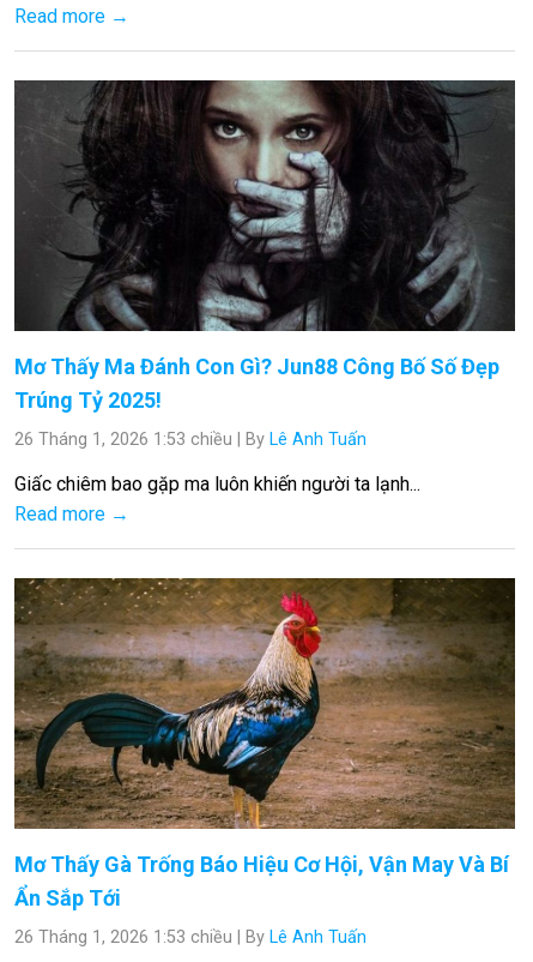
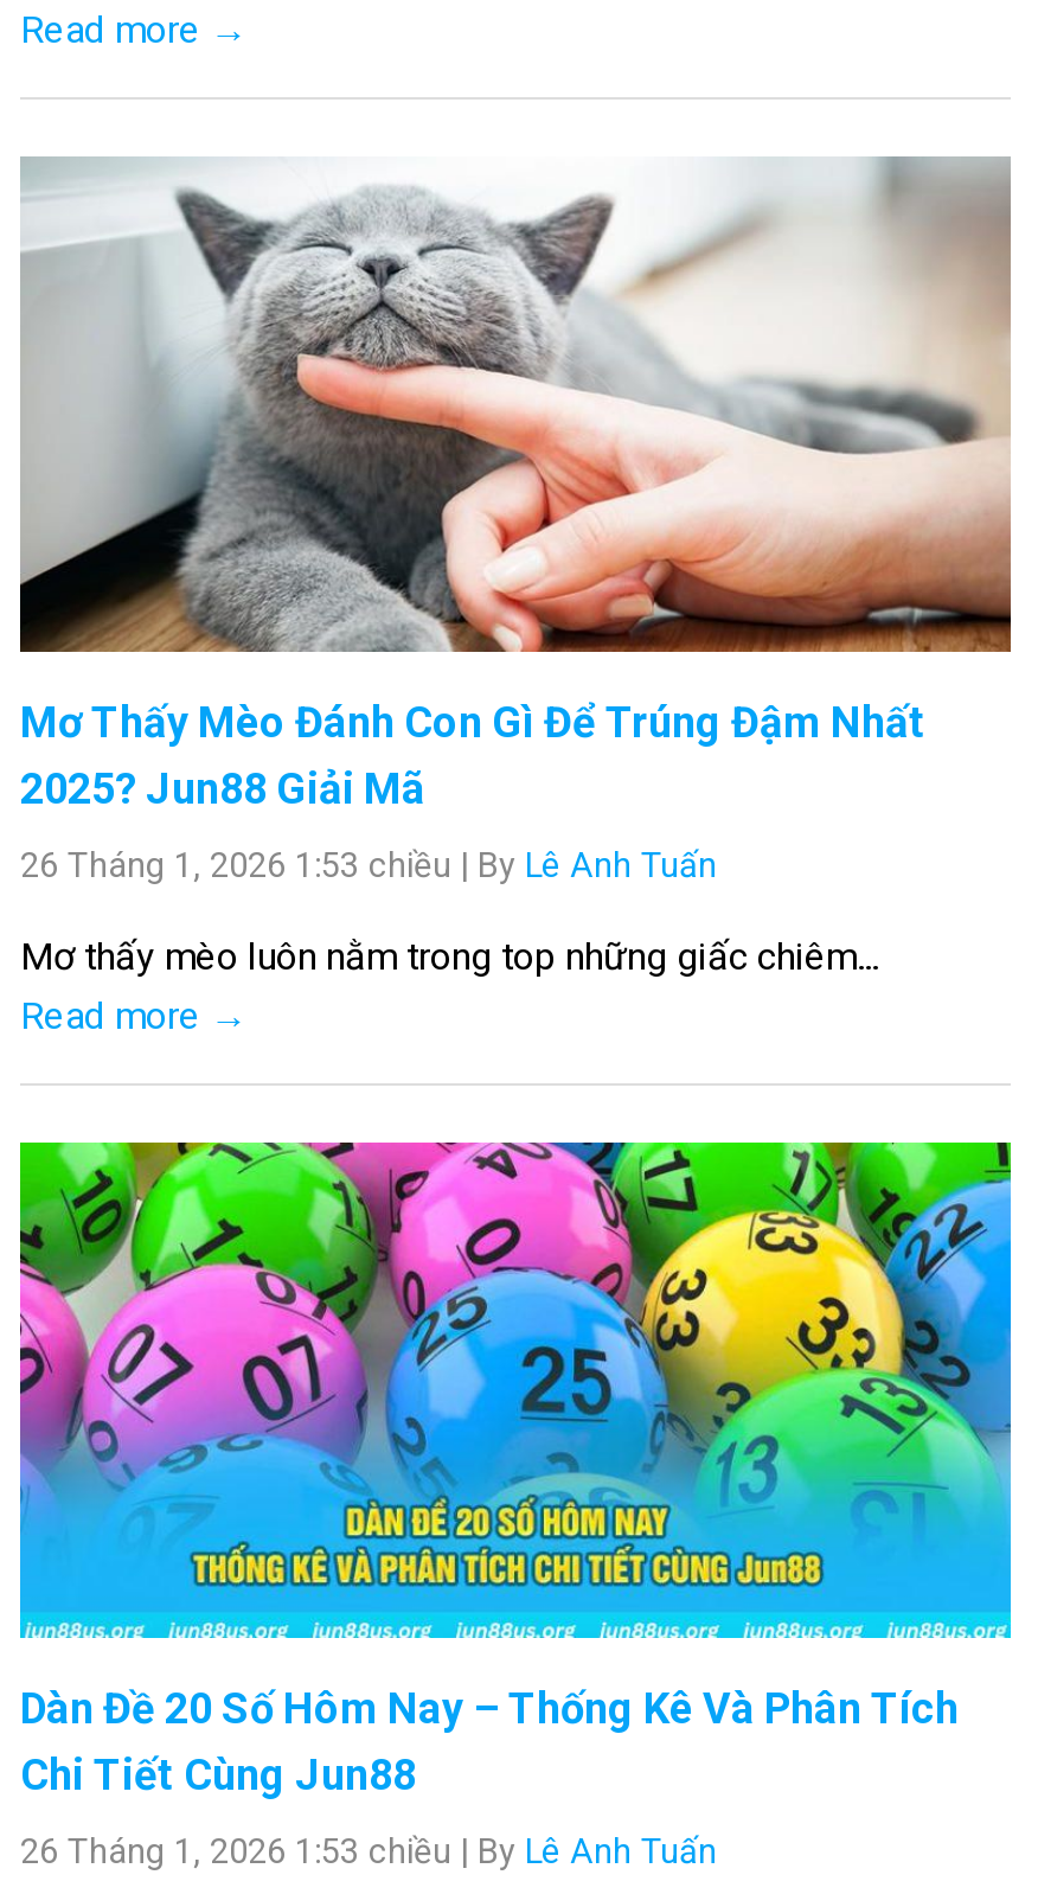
[13,79,516,412] [image] | Mơ Thấy Ma Đánh Con Gì? Jun88 Công Bố Số Đẹp | Trúng Tỷ 2025! -> [20,159,1013,814] [image] | Mơ Thấy Mèo Đánh Con Gì Để Trúng Đậm Nhất | 2025? Jun88 Giải Mã
[14,472,420,495] Giấc chiêm bao gặp ma luôn khiến người ta lạnh... -> [20,934,878,979] Mơ thấy mèo luôn nằm trong top những giấc chiêm...
[13,577,516,910] [image] | Mơ Thấy Gà Trống Báo Hiệu Cơ Hội, Vận May Và Bí | Ẩn Sắp Tới -> [18,1140,1013,1799] [image] | Dàn Đề 20 Số Hôm Nay – Thống Kê Và Phân Tích | Chi Tiết Cùng Jun88

